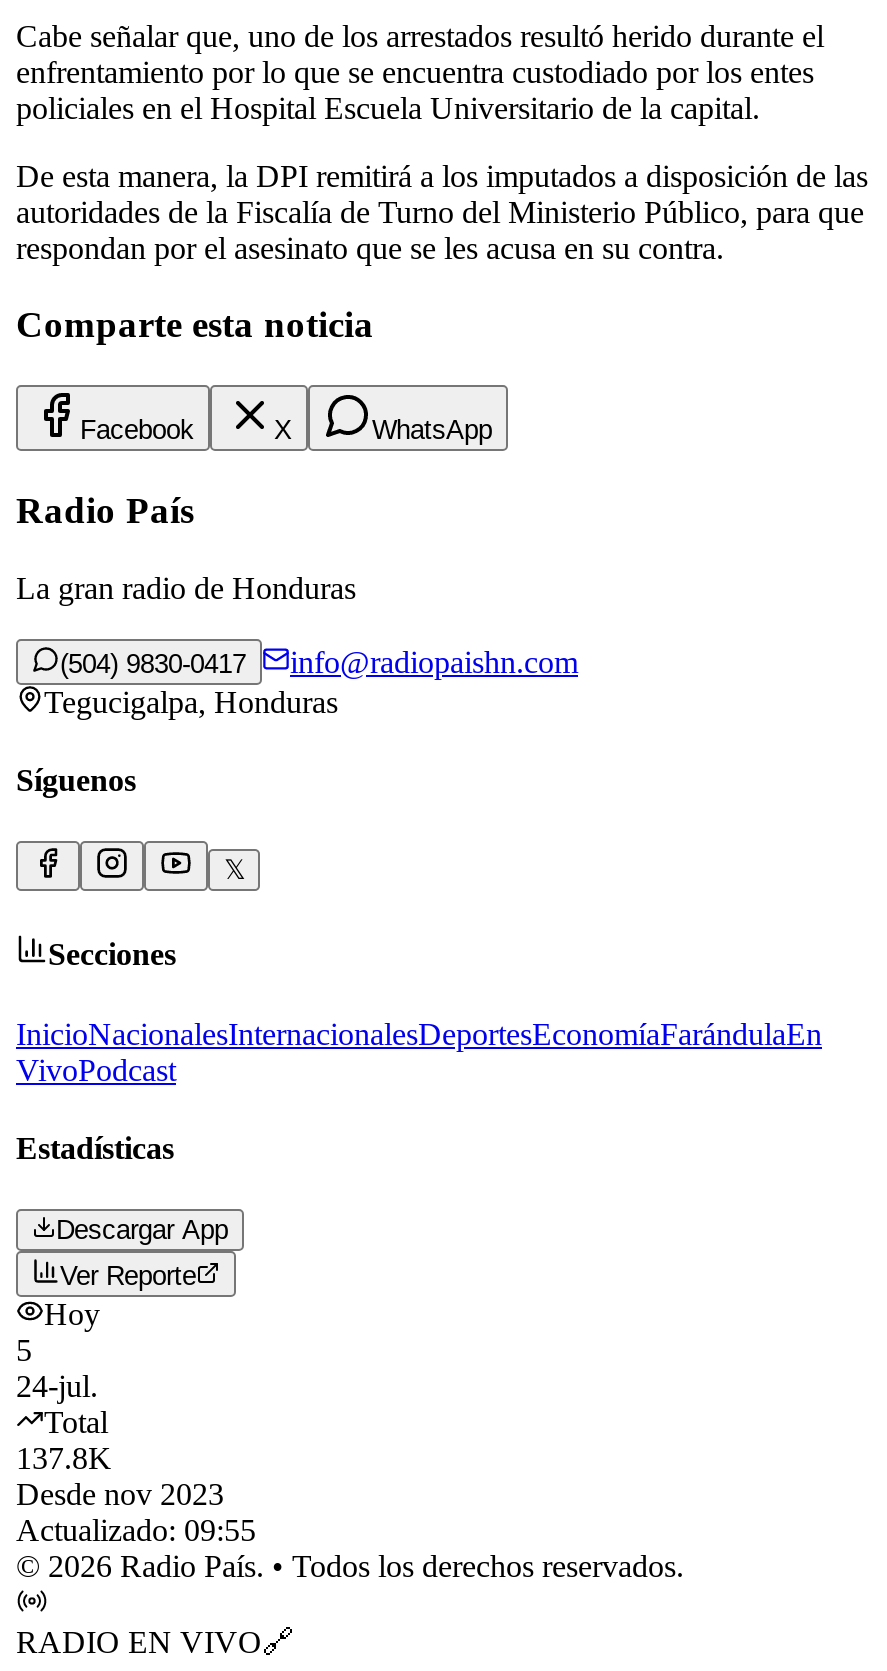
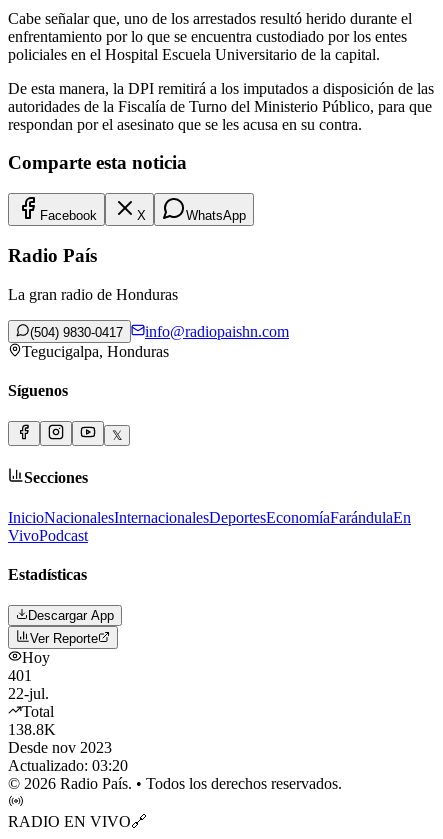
[16,1333,98,1403] 5 | 24-jul. -> [8,667,49,702] 401 | 22-jul.
[16,1441,112,1475] 137.8K -> [8,721,56,738] 138.8K
[16,1513,256,1547] Actualizado: 09:55 -> [8,757,128,774] Actualizado: 03:20

